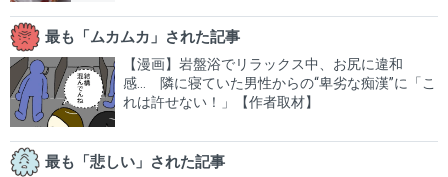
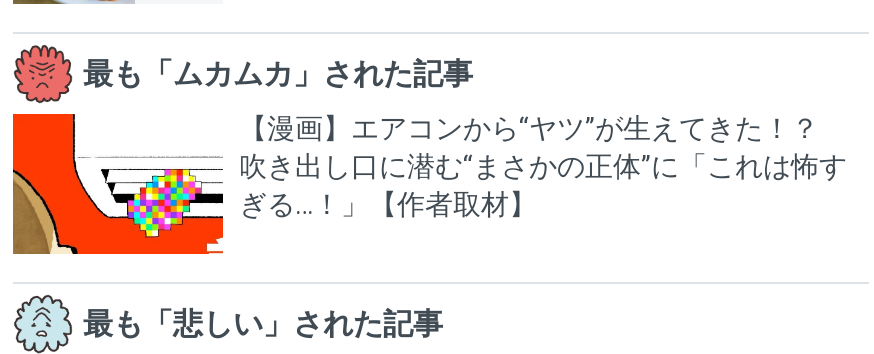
[9,56,436,128] [image] | 【漫画】岩盤浴でリラックス中、お尻に違和 | 感… 隣に寝ていた男性からの“卑劣な痴漢”に「こ | れは許せない！」【作者取材】 -> [11,112,847,256] [image] | 【漫画】エアコンから“ヤツ”が生えてきた！？ | 吹き出し口に潜む“まさかの正体”に「これは怖す | ぎる…！」【作者取材】

